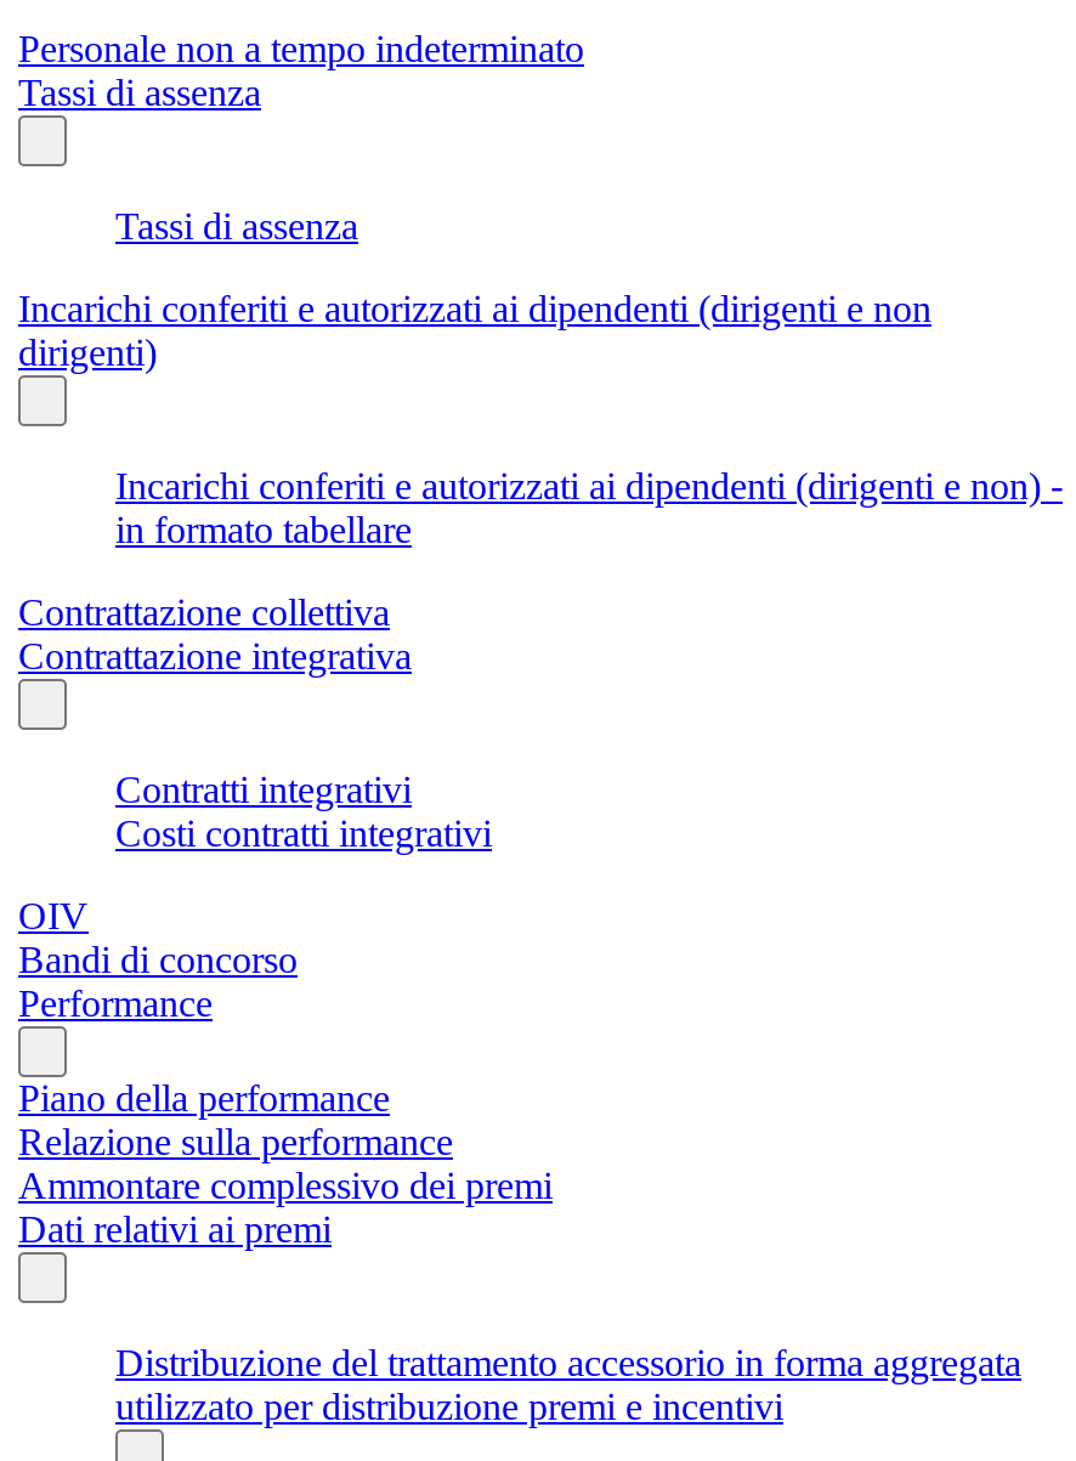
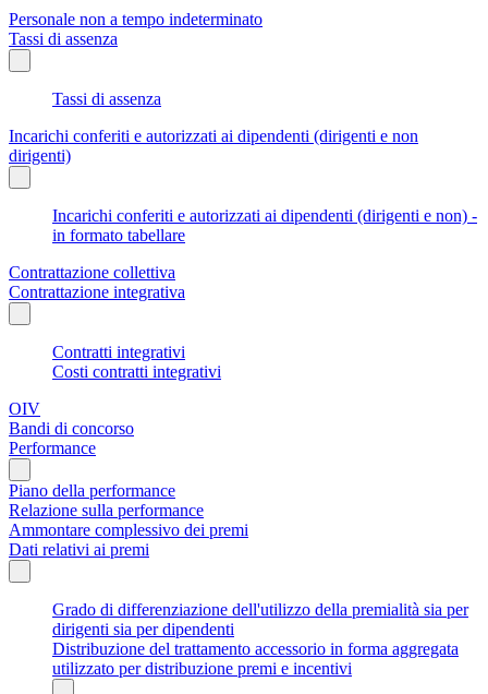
none -> [52,600,468,638] Grado di differenziazione dell'utilizzo della premialità sia per | dirigenti sia per dipendenti

